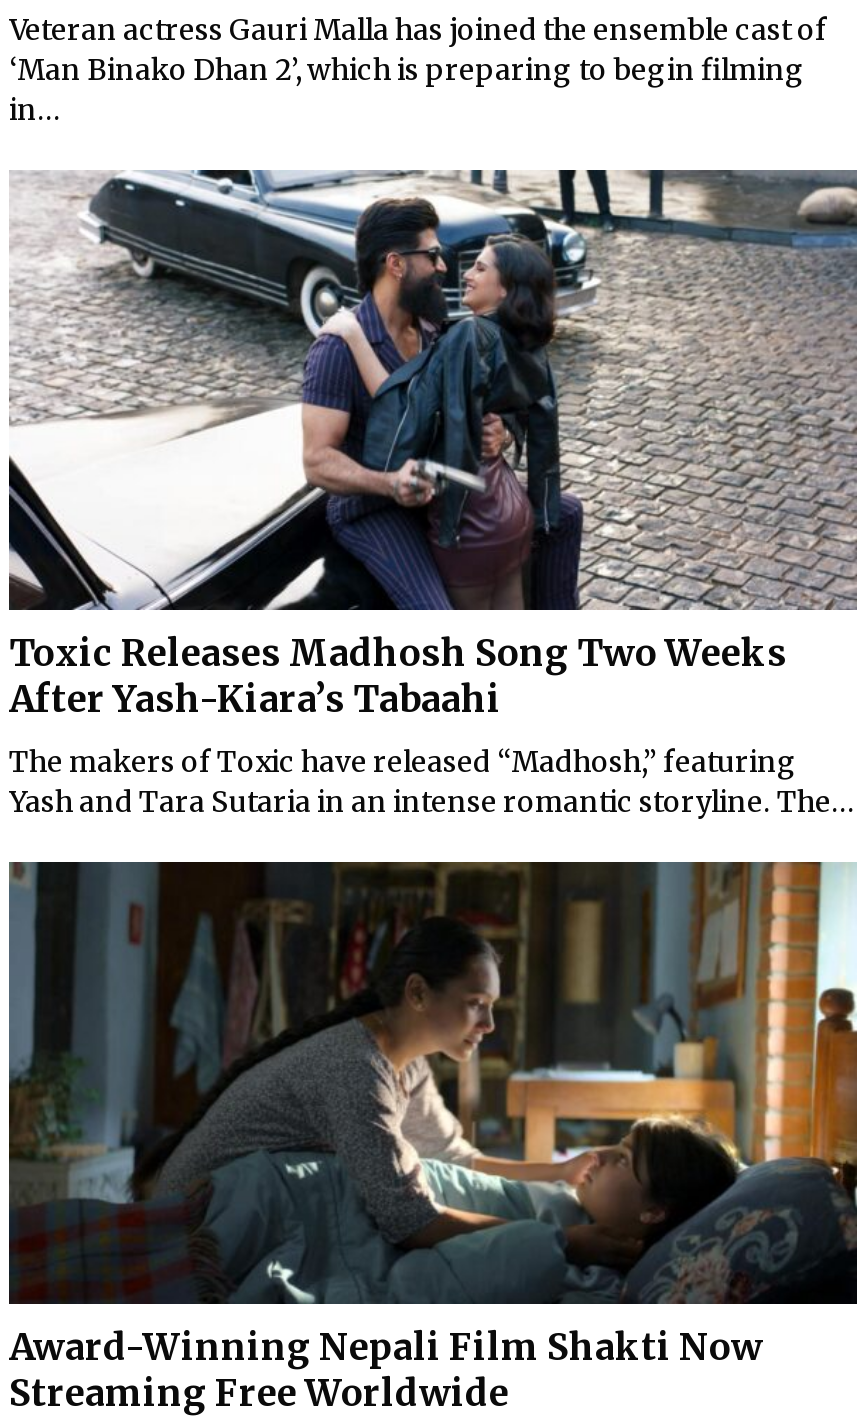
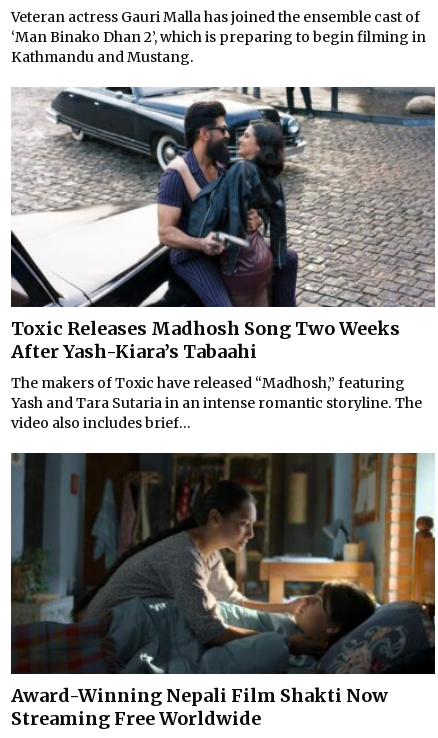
[9,52,805,128] ‘Man Binako Dhan 2’, which is preparing to begin filming | in... -> [11,28,426,66] ‘Man Binako Dhan 2’, which is preparing to begin filming in | Kathmandu and Mustang.
[9,785,855,821] Yash and Tara Sutaria in an intense romantic storyline. The... -> [11,394,422,432] Yash and Tara Sutaria in an intense romantic storyline. The | video also includes brief...

